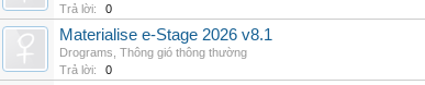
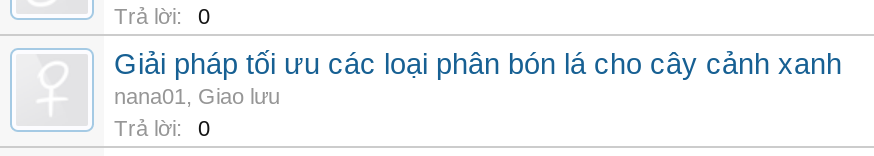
[59,26,272,59] Materialise e-Stage 2026 v8.1 | Drograms, Thông gió thông thường -> [114,48,842,108] Giải pháp tối ưu các loại phân bón lá cho cây cảnh xanh | nana01, Giao lưu

